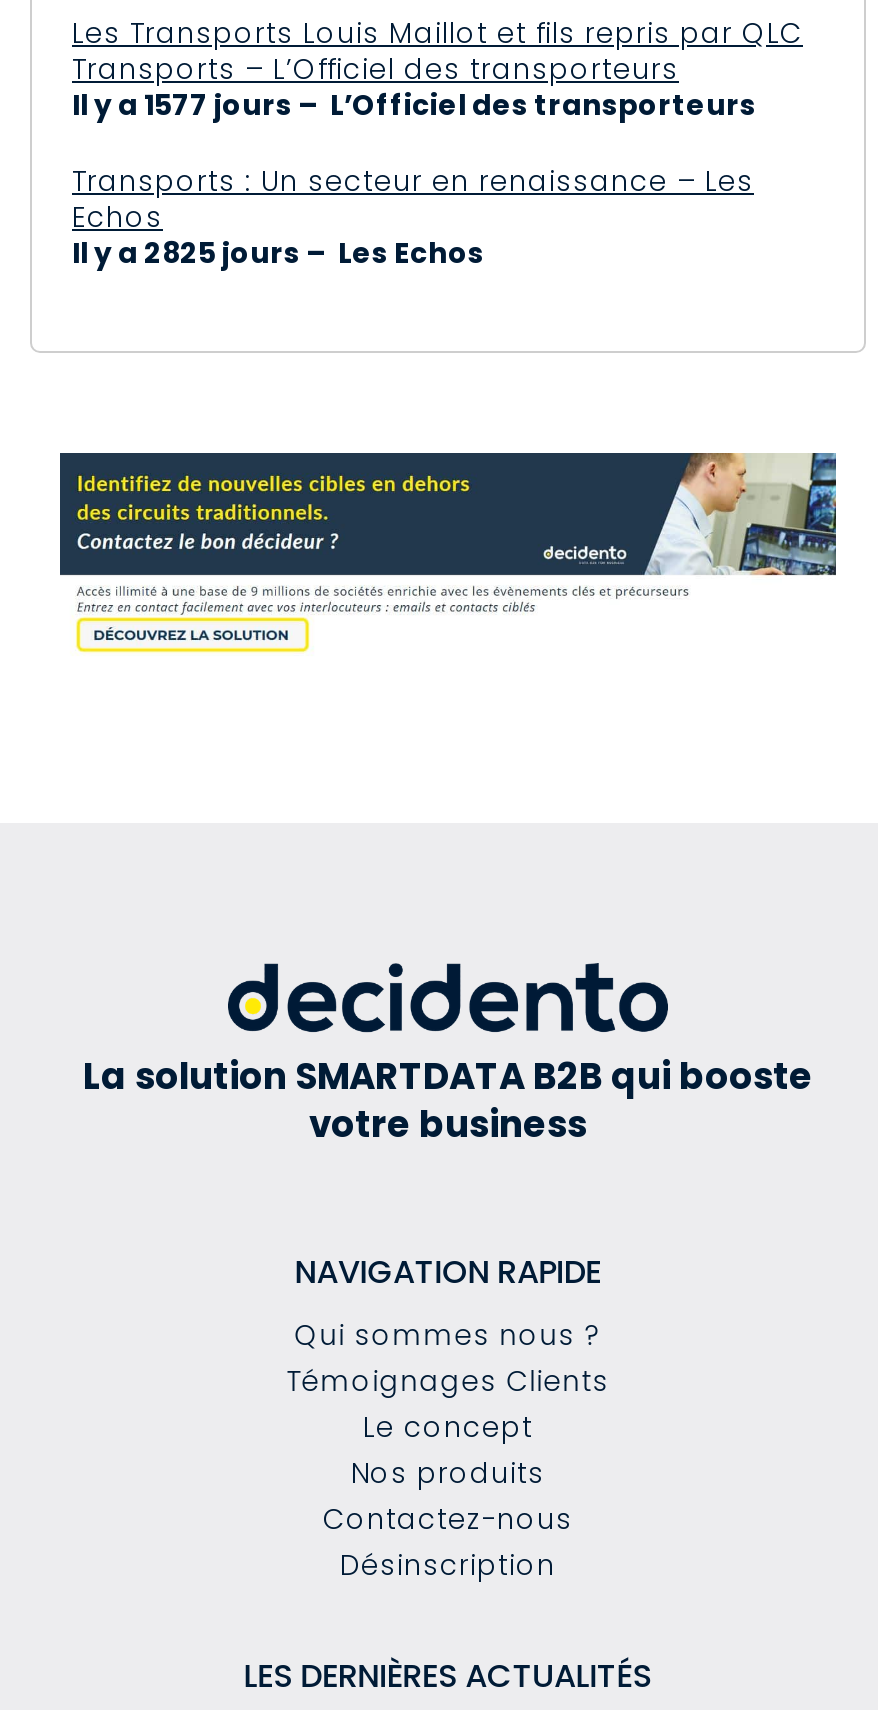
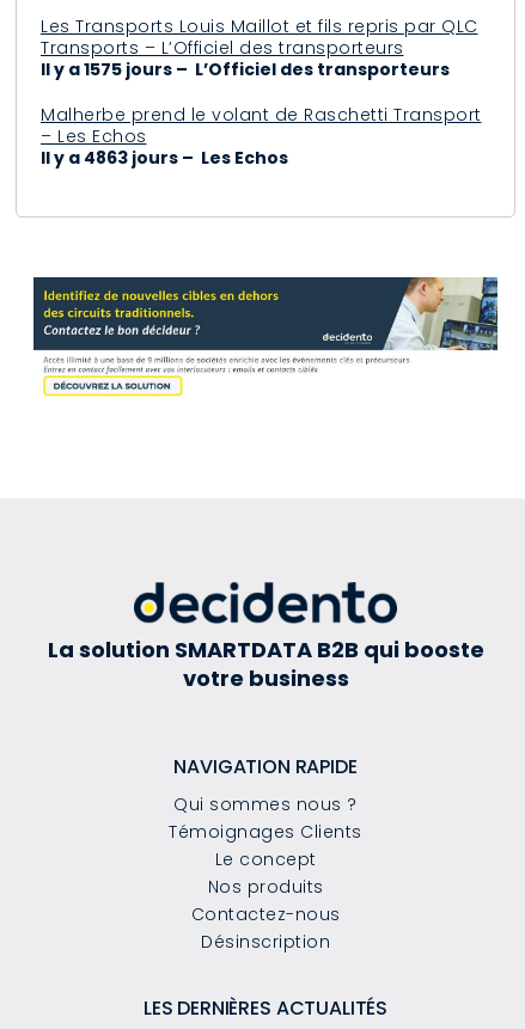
[72,85,756,125] Il y a 1577 jours – L’Officiel des transporteurs -> [41,57,450,81] Il y a 1575 jours – L’Officiel des transporteurs
[72,161,754,273] Transports : Un secteur en renaissance – Les | Echos | Il y a 2825 jours – Les Echos -> [41,103,481,170] Malherbe prend le volant de Raschetti Transport | – Les Echos | Il y a 4863 jours – Les Echos

